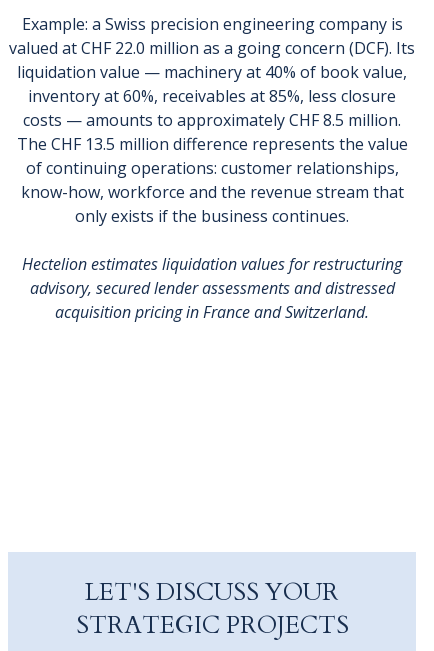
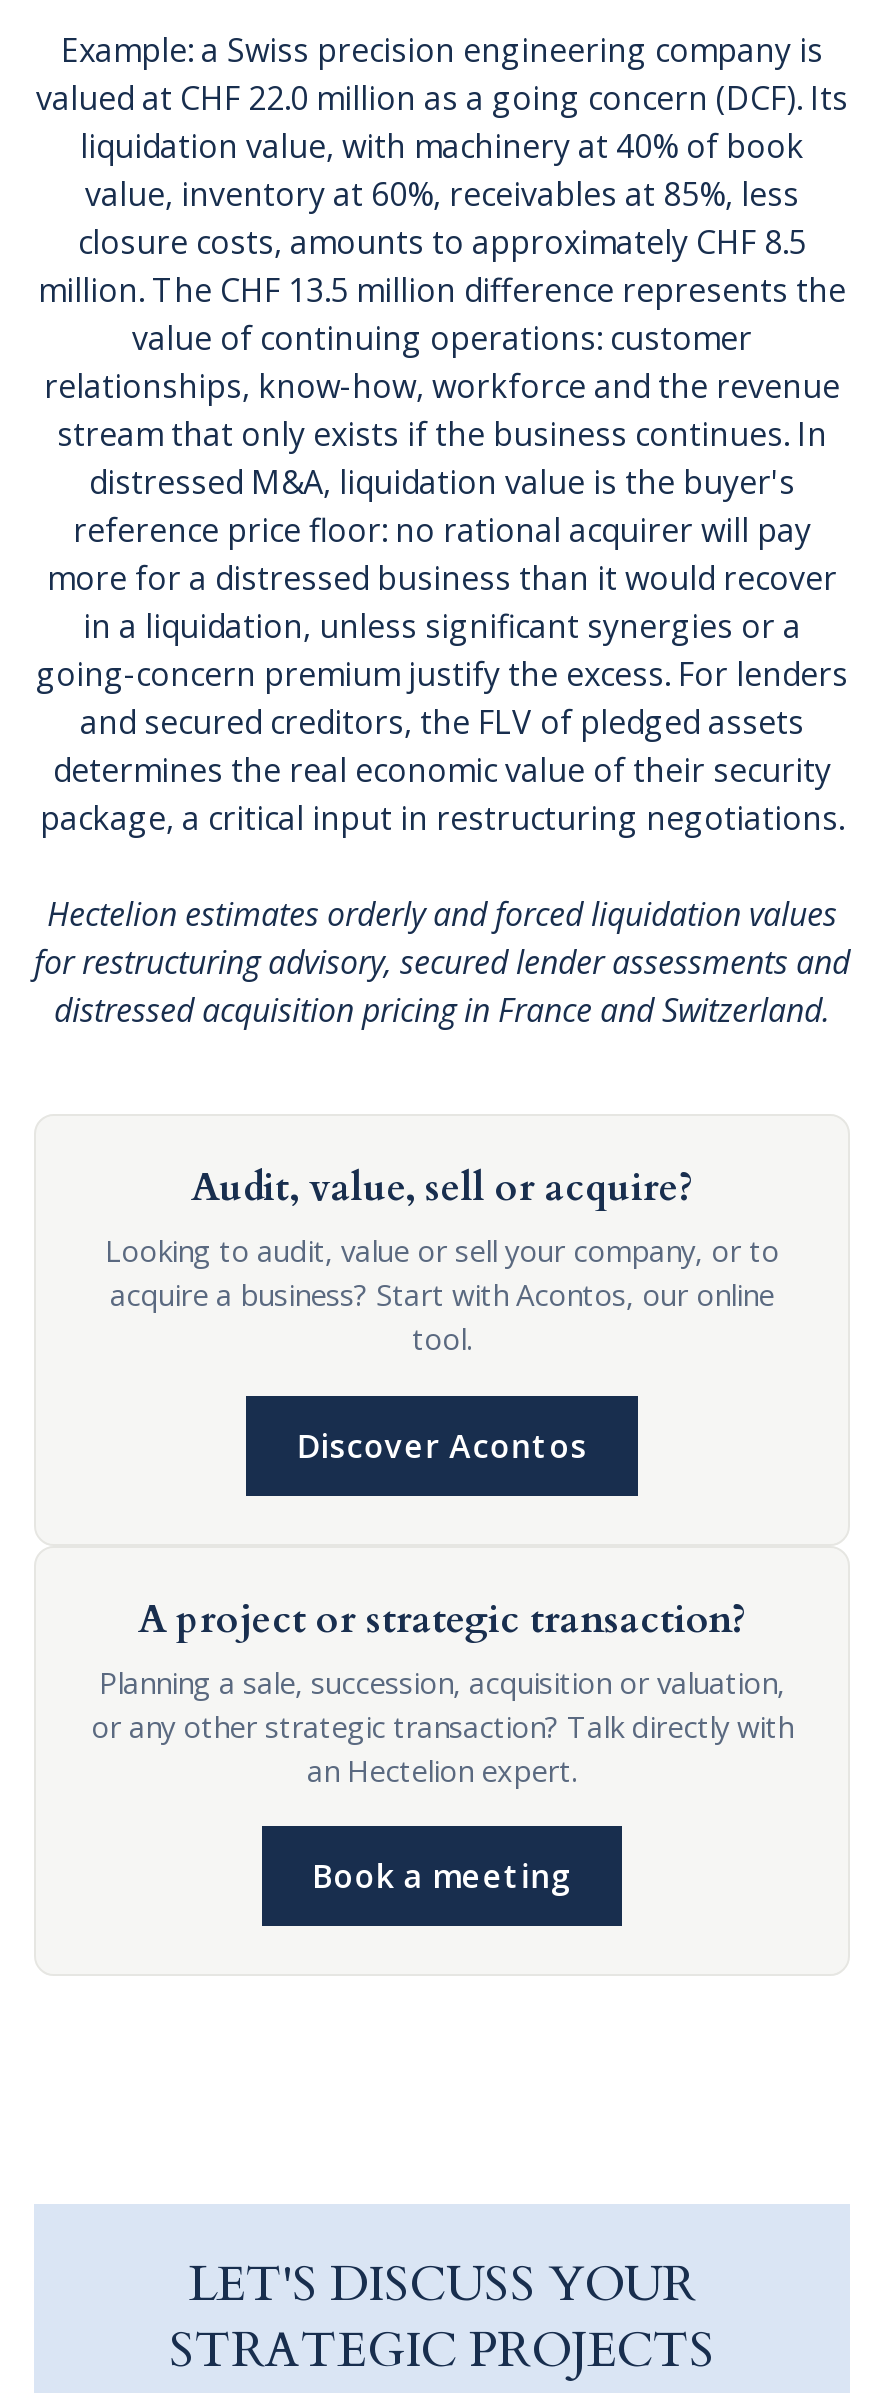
[16,61,407,323] liquidation value — machinery at 40% of book value, | inventory at 60%, receivables at 85%, less closure | costs — amounts to approximately CHF 8.5 million. | The CHF 13.5 million difference represents the value | of continuing operations: customer relationships, | know-how, workforce and the revenue stream that | only exists if the business continues. | Hectelion estimates liquidation values for restructuring | advisory, secured lender assessments and distressed | acquisition pricing in France and Switzerland. -> [34,123,850,1898] liquidation value, with machinery at 40% of book | value, inventory at 60%, receivables at 85%, less | closure costs, amounts to approximately CHF 8.5 | million. The CHF 13.5 million difference represents the | value of continuing operations: customer | relationships, know-how, workforce and the revenue | stream that only exists if the business continues. In | distressed M&A, liquidation value is the buyer's | reference price floor: no rational acquirer will pay | more for a distressed business than it would recover | in a liquidation, unless significant synergies or a | going-concern premium justify the excess. For lenders | and secured creditors, the FLV of pledged assets | determines the real economic value of their security | package, a critical input in restructuring negotiations. | Hectelion estimates orderly and forced liquidation values | for restructuring advisory, secured lender assessments and | distressed acquisition pricing in France and Switzerland. | Audit, value, sell or acquire? | Looking to audit, value or sell your company, or to | acquire a business? Start with Acontos, our online | tool. | Discover Acontos | A project or strategic transaction? | Planning a sale, succession, acquisition or valuation, | or any other strategic transaction? Talk directly with | an Hectelion expert. | Book a meeting

